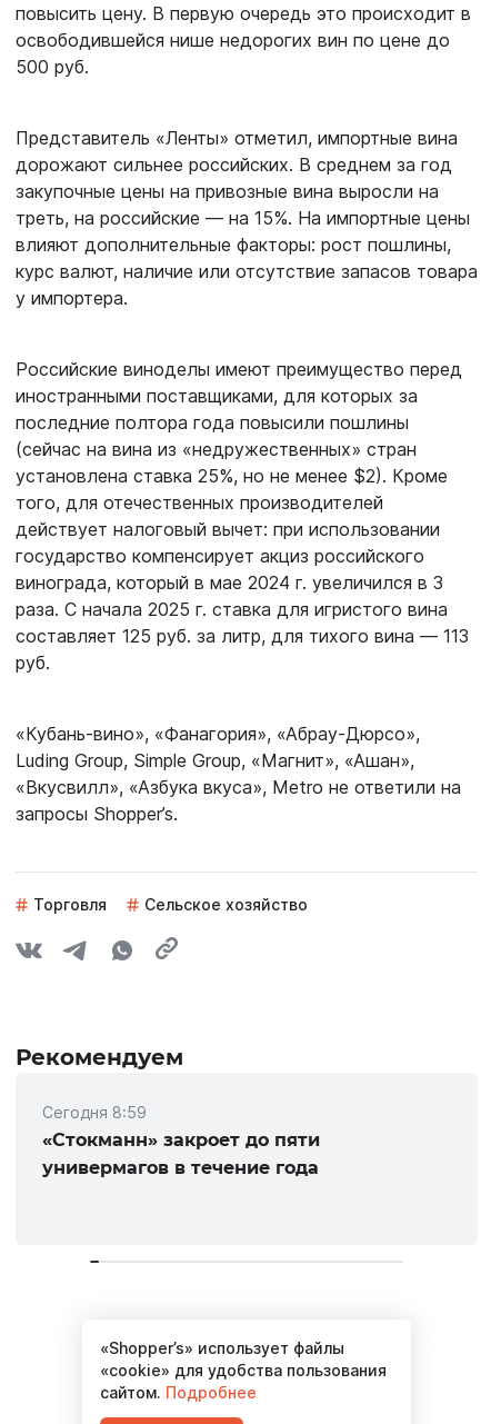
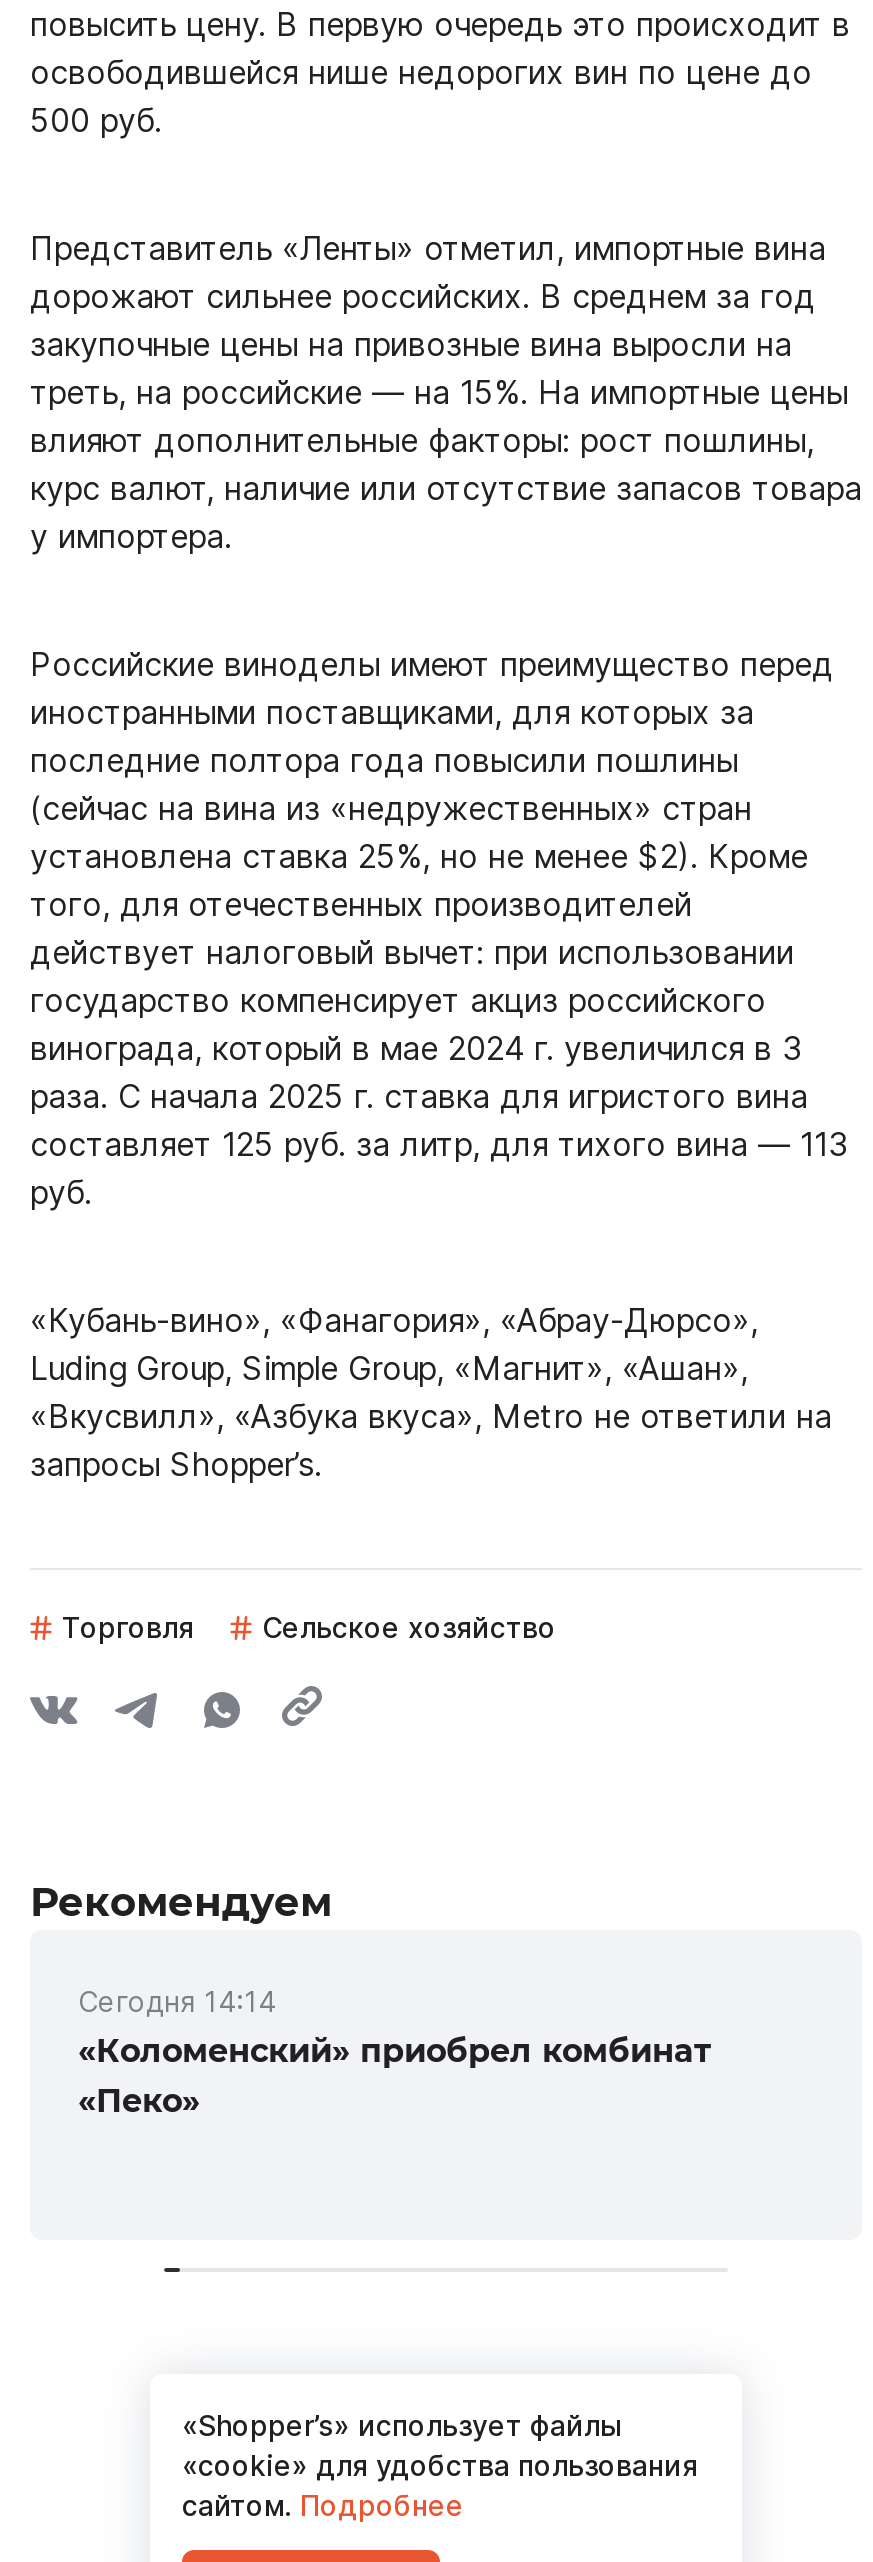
[42,1103,320,1179] Сегодня 8:59 | «Стокманн» закроет до пяти | универмагов в течение года -> [78,1984,712,2120] Сегодня 14:14 | «Коломенский» приобрел комбинат | «Пеко»

